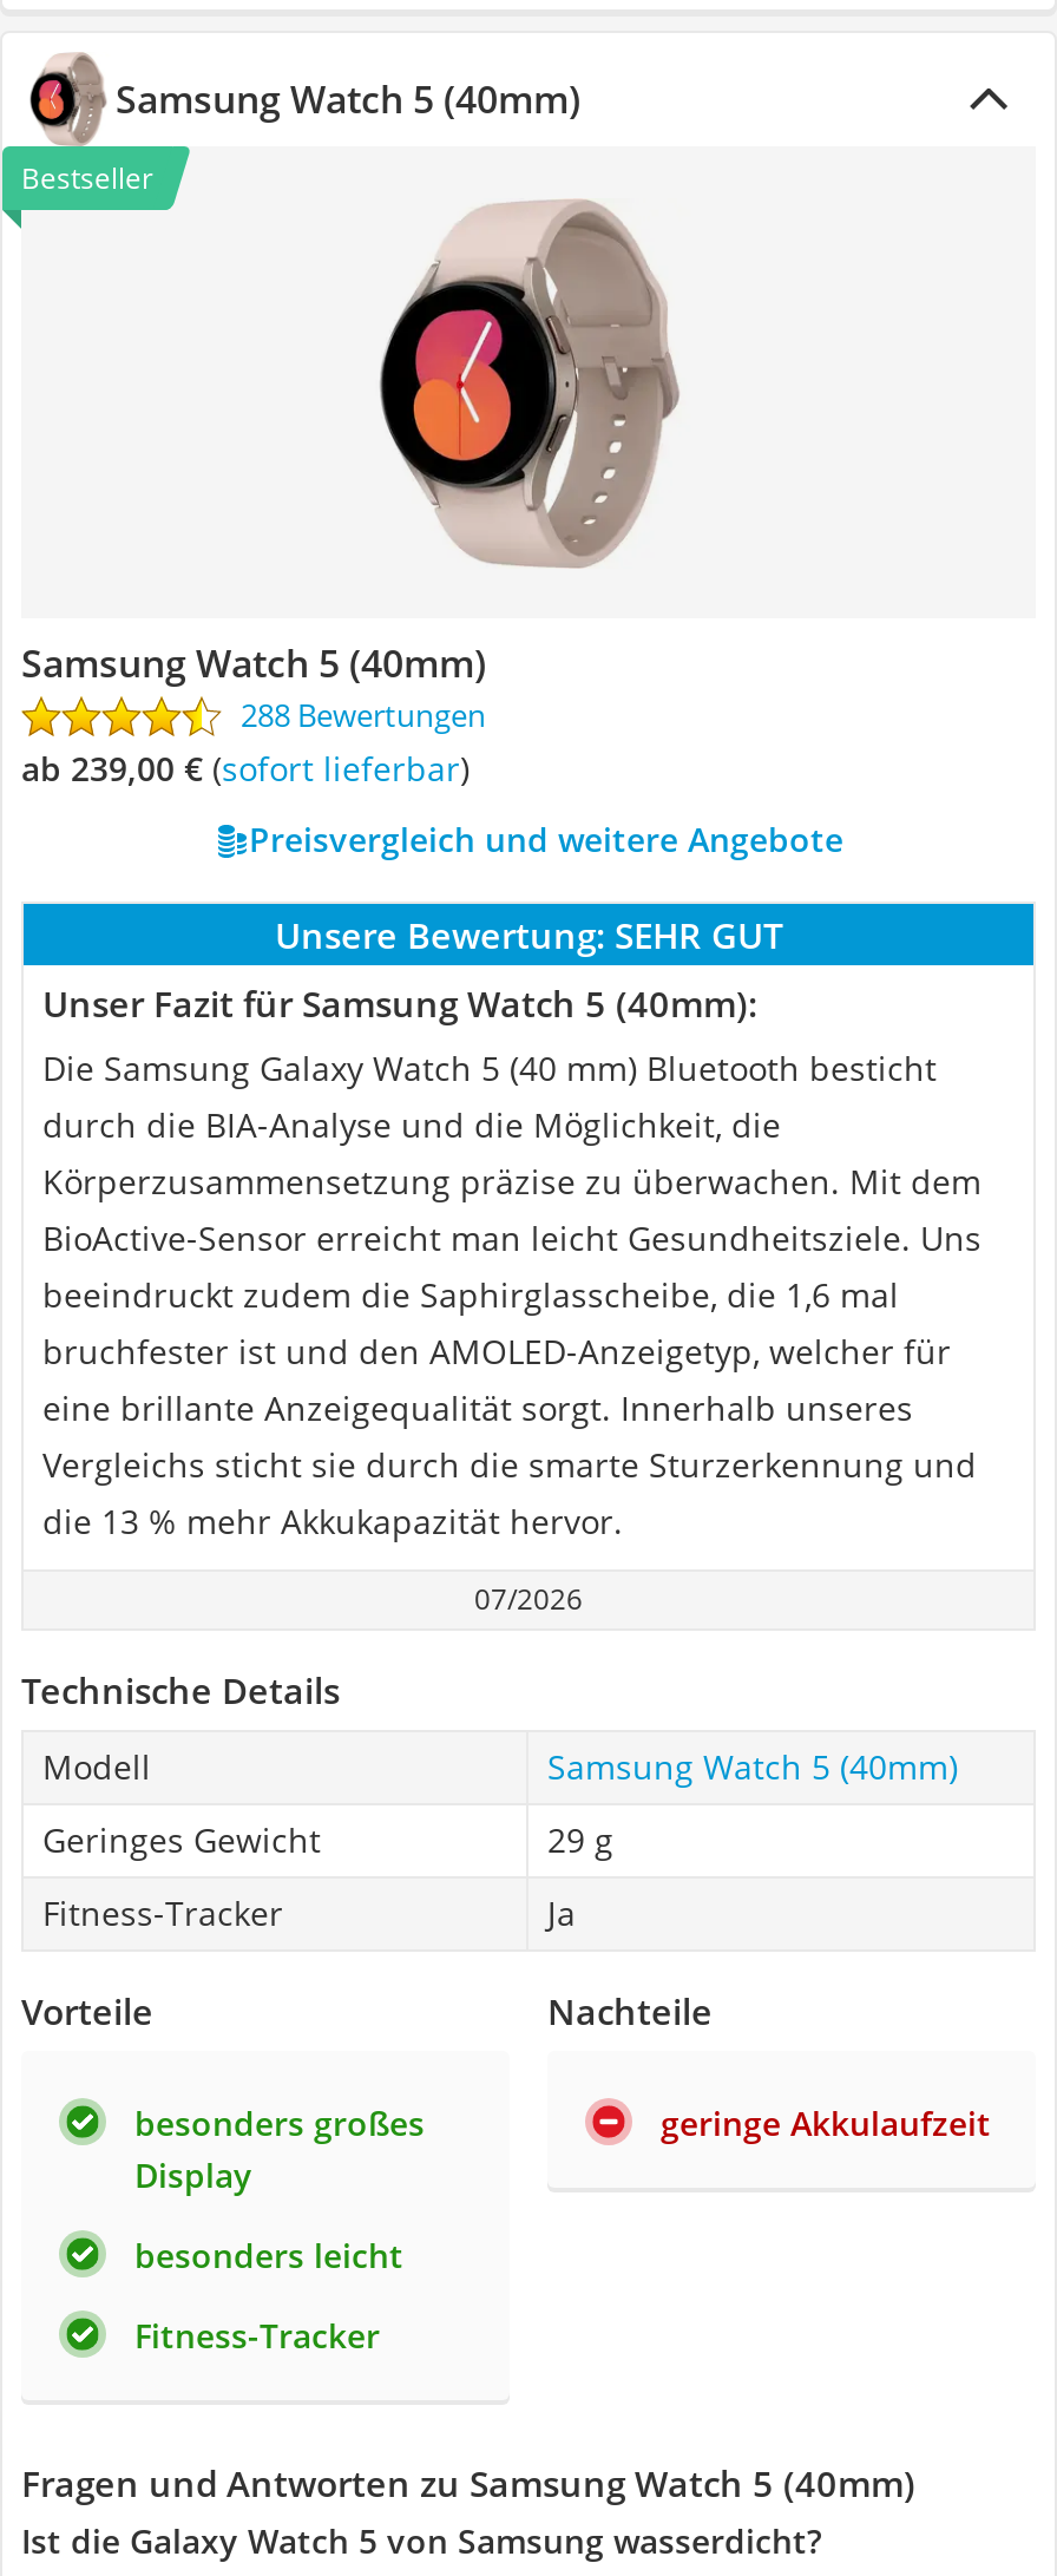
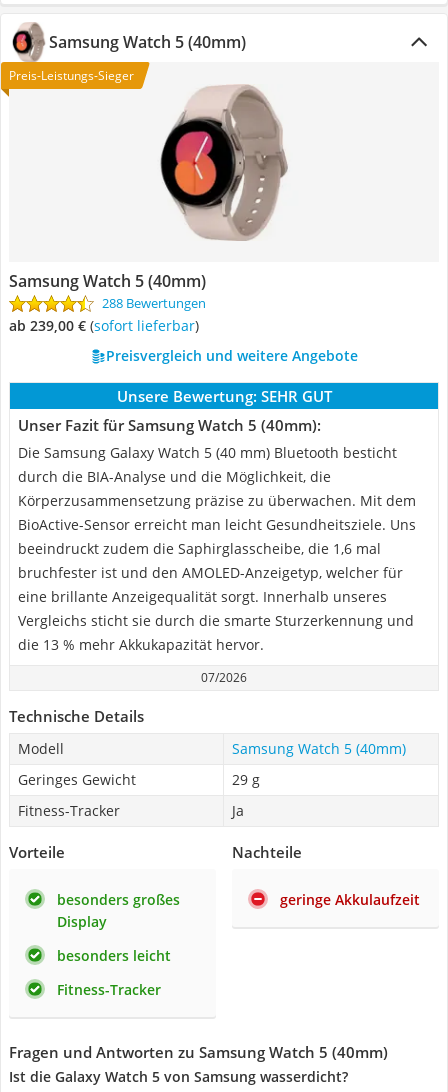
[21,158,153,198] Bestseller -> [9,67,134,84] Preis-Leistungs-Sieger

